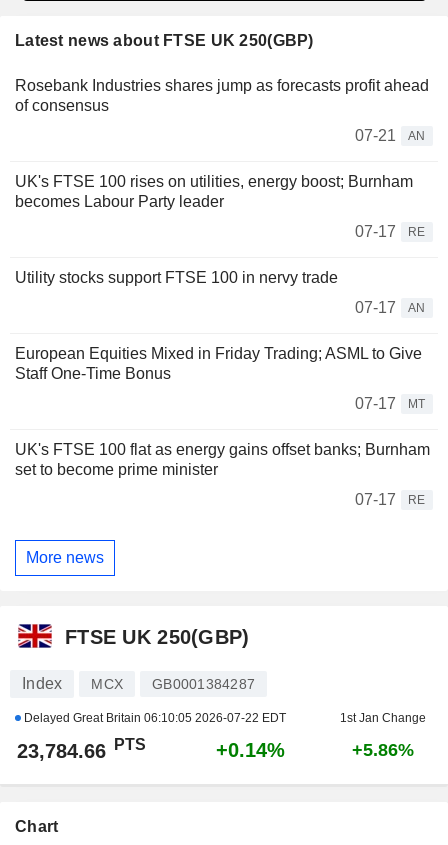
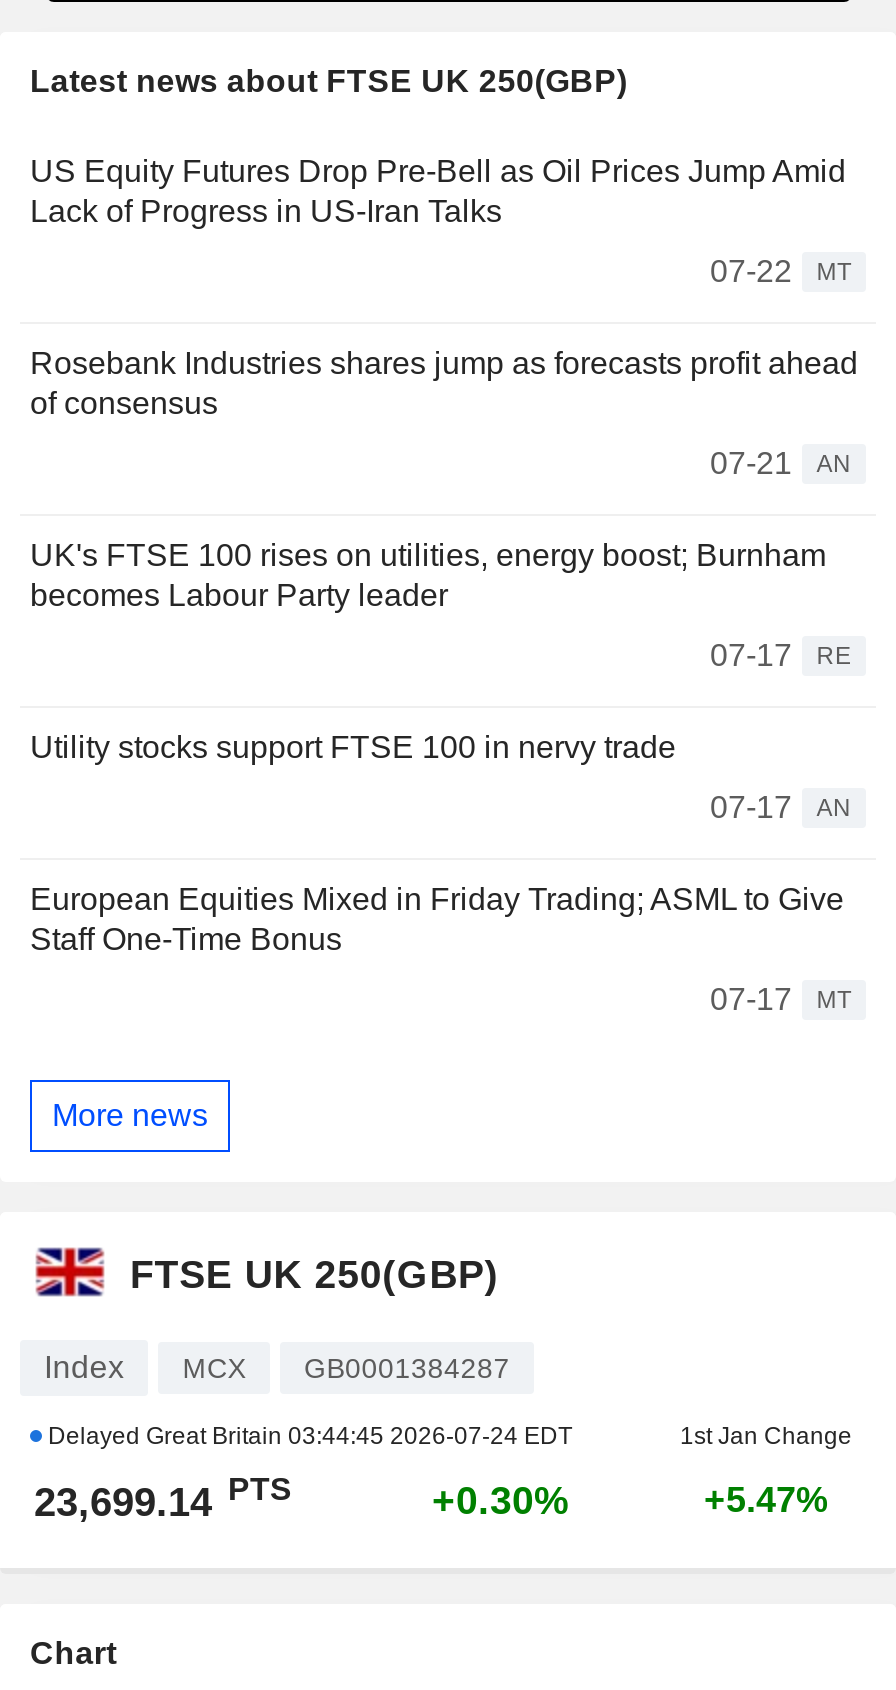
none -> [30,155,851,289] US Equity Futures Drop Pre-Bell as Oil Prices Jump Amid | Lack of Progress in US-Iran Talks | 07-22 | MT
moved [15,77,429,412] -> [30,347,858,1017]: Rosebank Industries shares jump as forecasts profit ahead | of consensus | 07-21 | ... | 07-17 | MT
[15,441,430,508] UK's FTSE 100 flat as energy gains offset banks; Burnham | set to become prime minister | 07-17 | RE -> none
[21,711,286,725] Delayed Great Britain 06:10:05 2026-07-22 EDT -> [42,1421,572,1449] Delayed Great Britain 03:44:45 2026-07-24 EDT
[17,736,146,762] 23,784.66 PTS -> [34,1472,292,1523] 23,699.14 PTS
[216,739,285,761] +0.14% -> [432,1477,570,1521] +0.30%
[352,740,414,760] +5.86% -> [704,1479,828,1519] +5.47%

